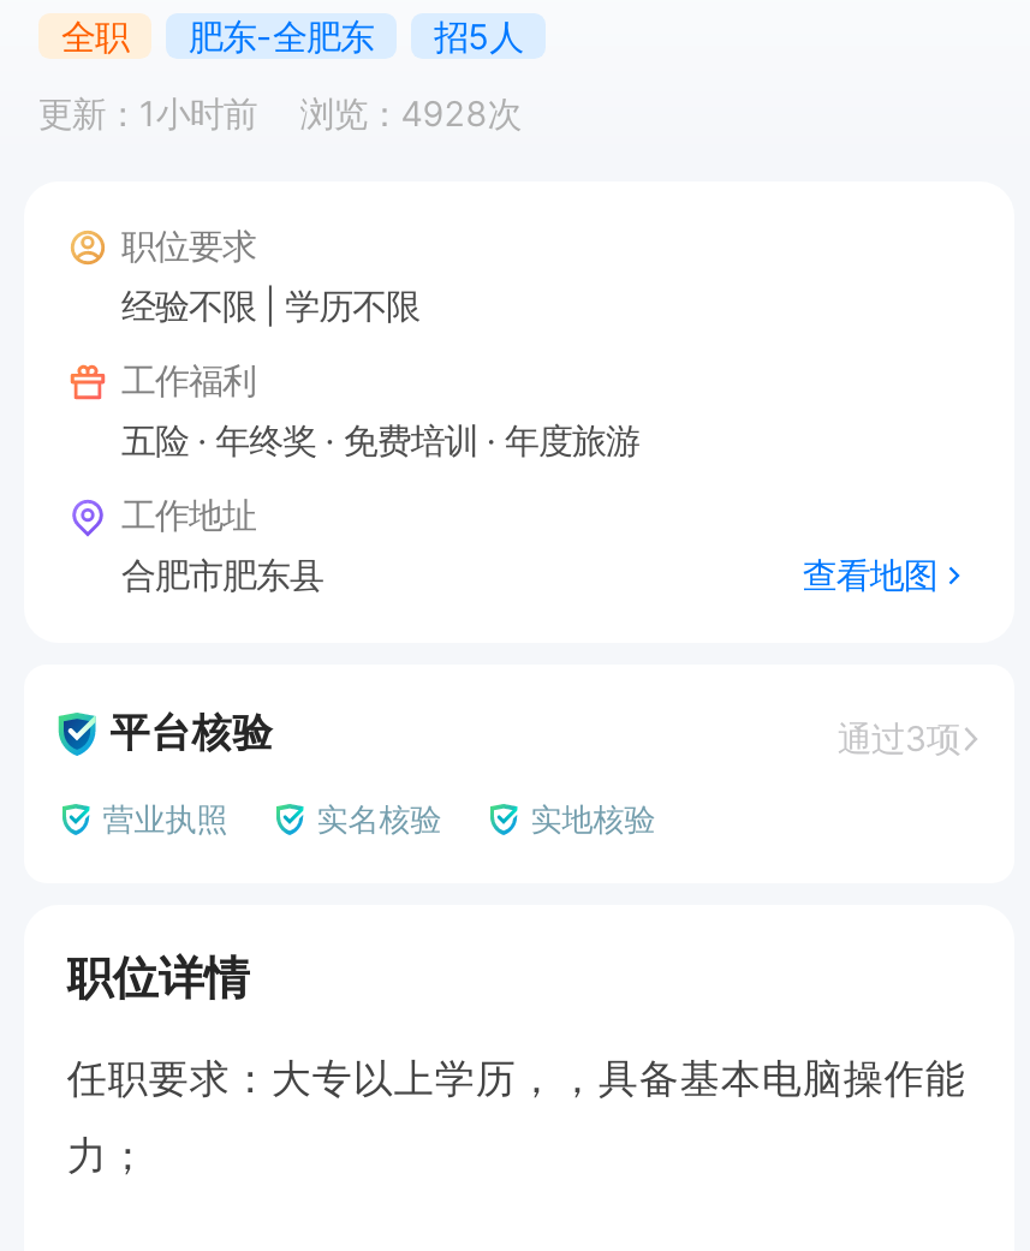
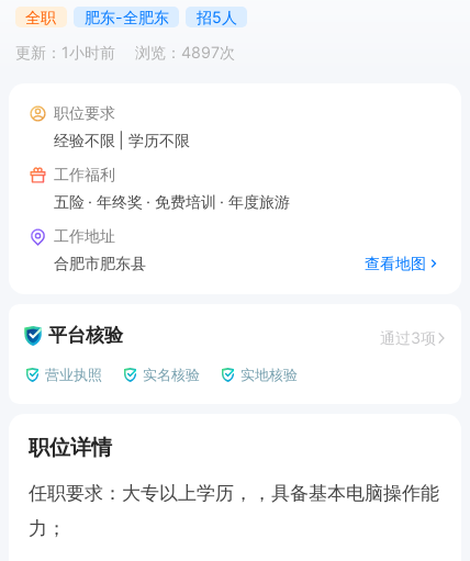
[38,93,521,134] 更新：1小时前 浏览：4928次 -> [15,43,235,62] 更新：1小时前 浏览：4897次

